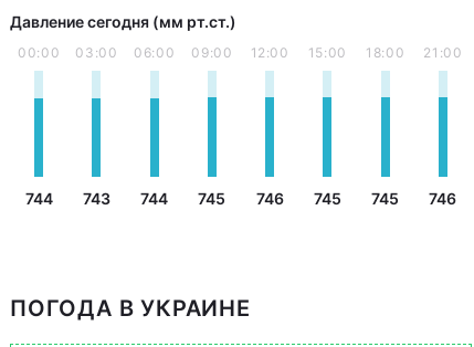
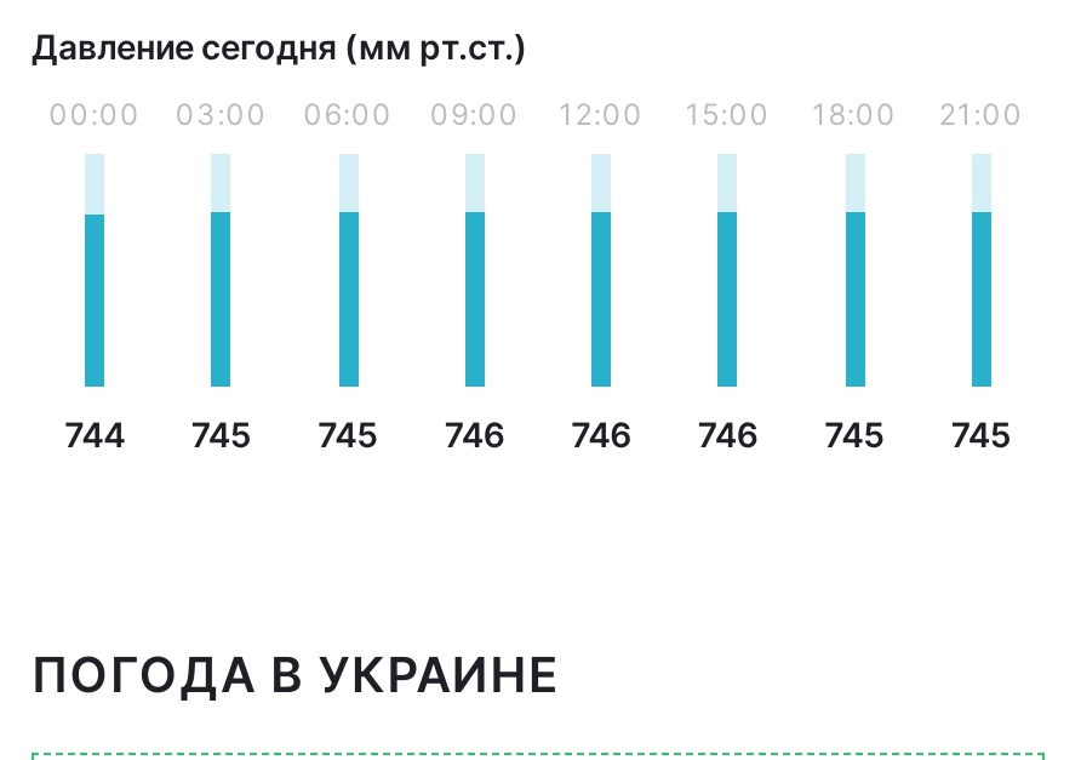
[83,189,110,208] 743 -> [191,413,252,455] 745
[140,189,168,208] 744 -> [318,413,378,455] 745
[198,189,226,208] 745 -> [445,413,505,455] 746
[314,189,341,208] 745 -> [698,413,758,455] 746
[429,189,457,208] 746 -> [951,413,1012,455] 745

